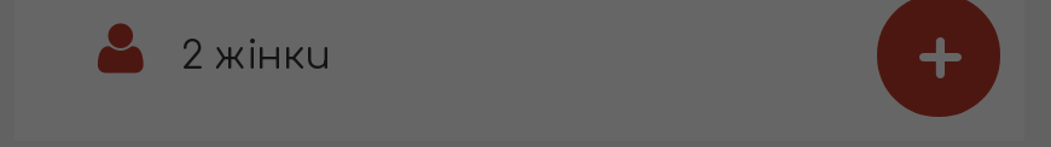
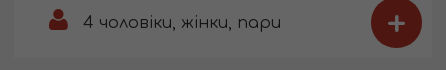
[169,35,329,78] 2 жінки -> [78,14,281,32] 4 чоловіки, жінки, пари

